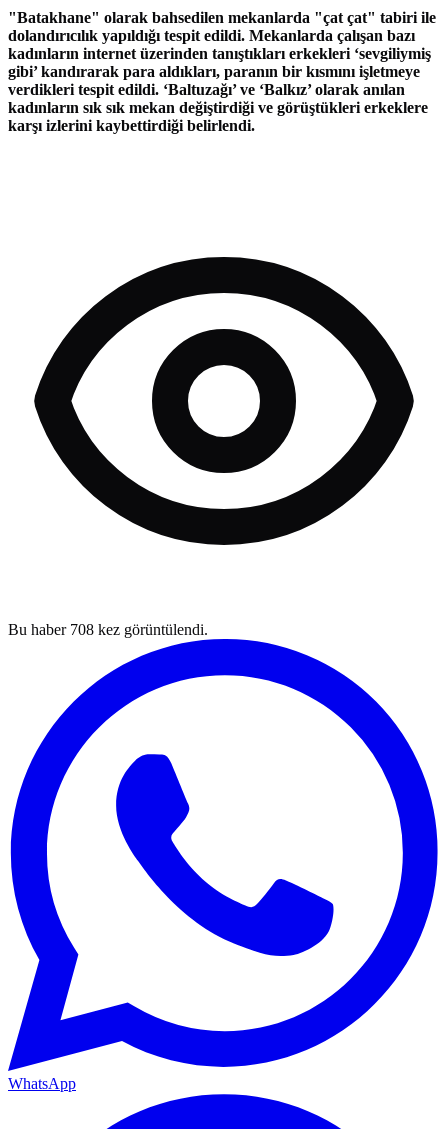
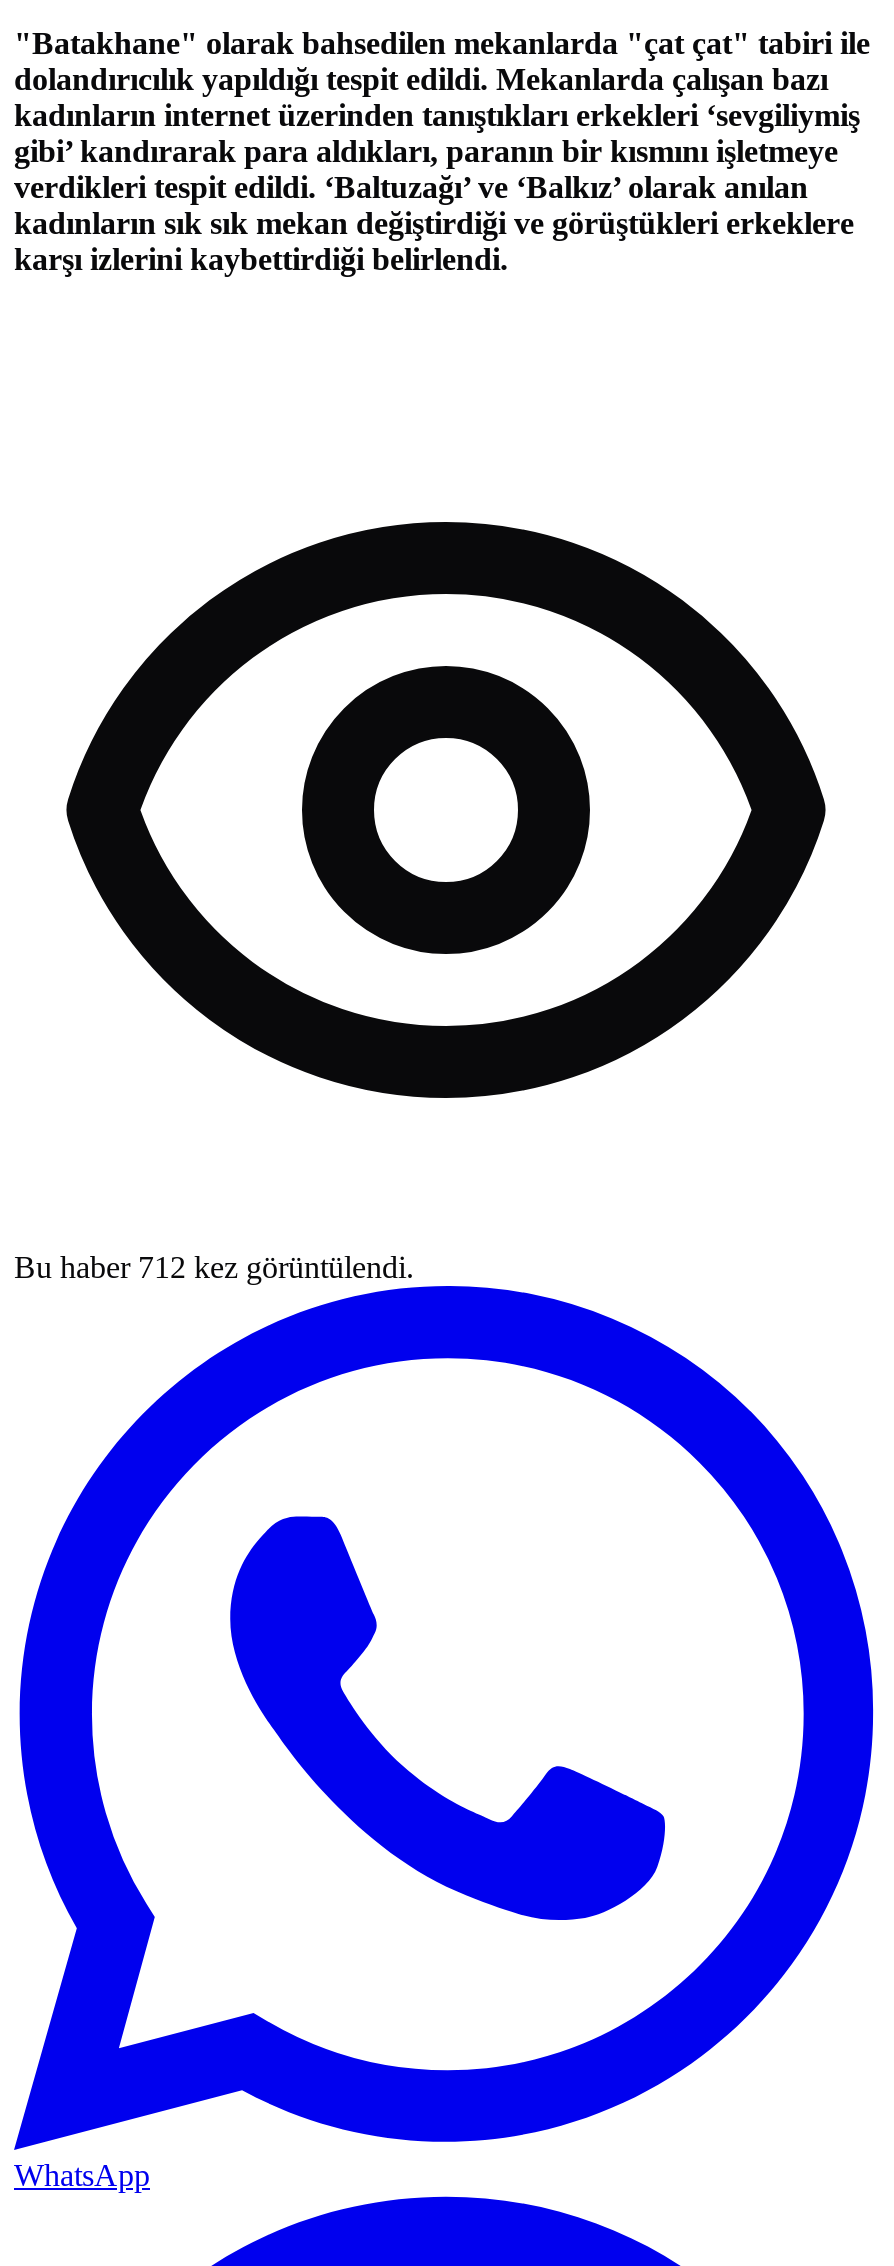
[8,621,208,638] Bu haber 708 kez görüntülendi. -> [14,1250,414,1284] Bu haber 712 kez görüntülendi.

